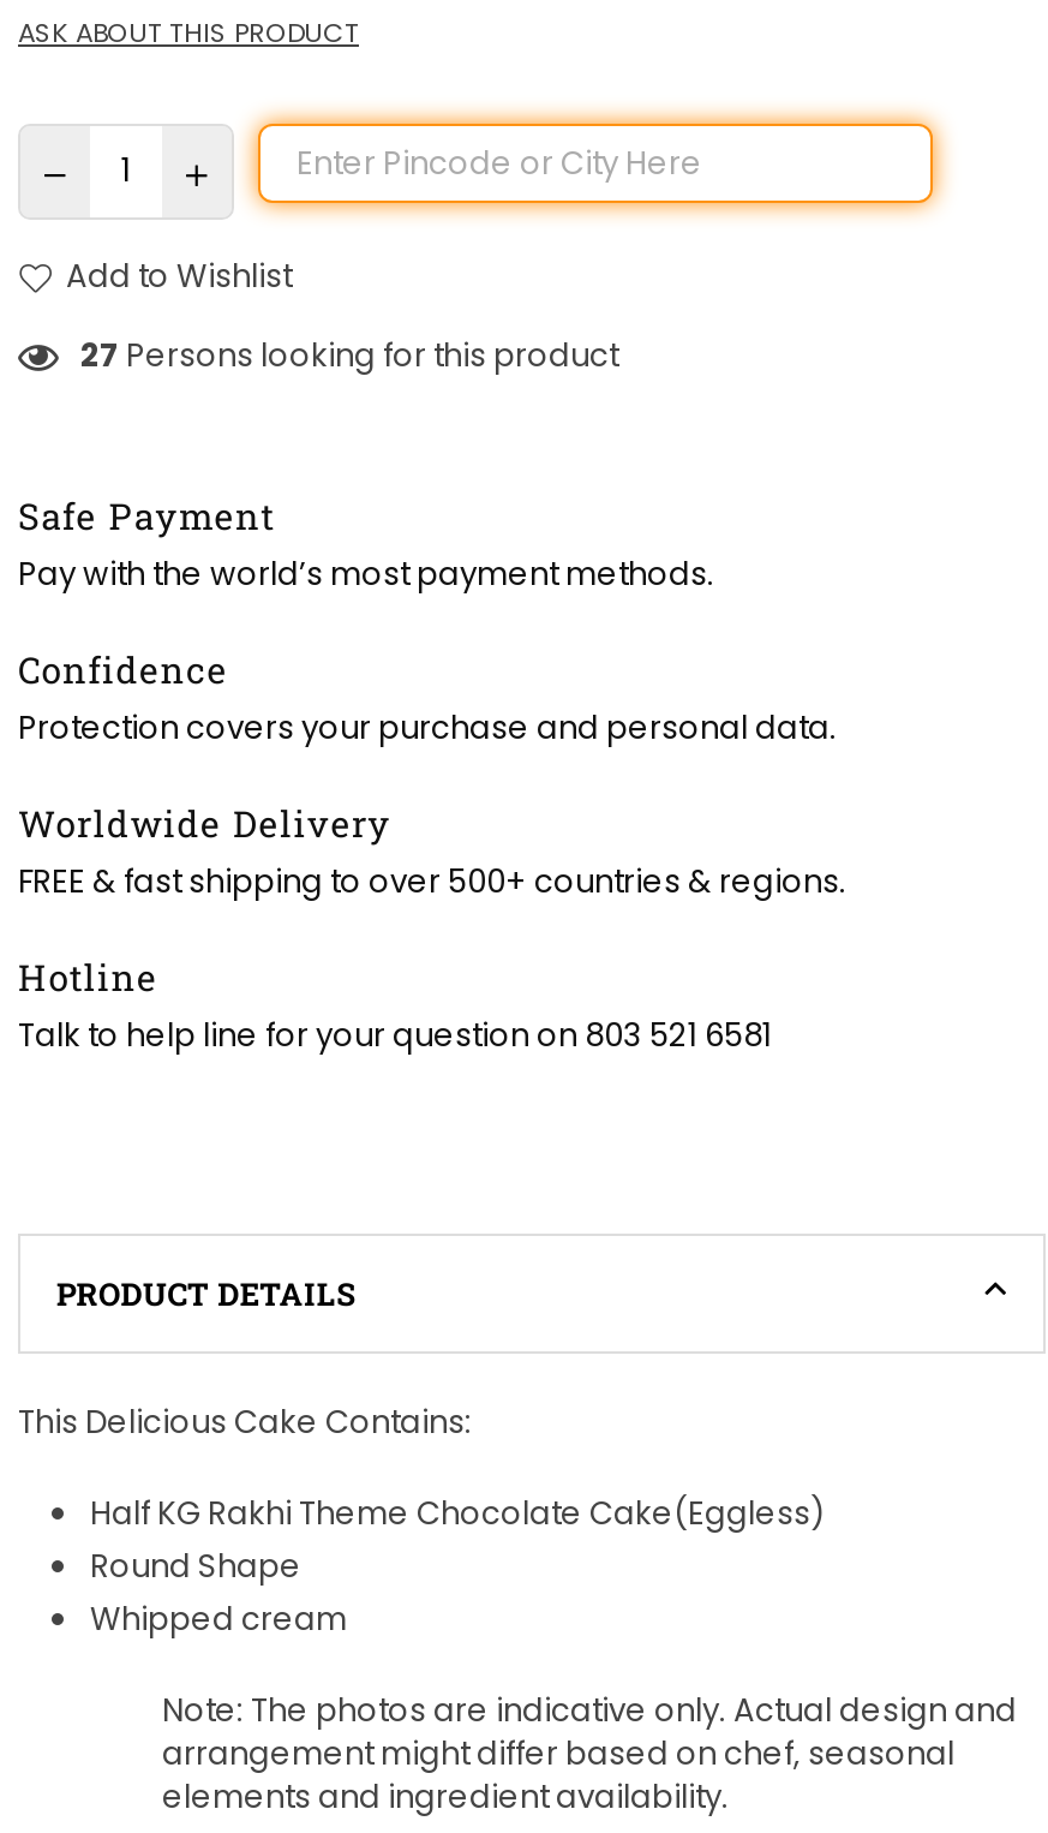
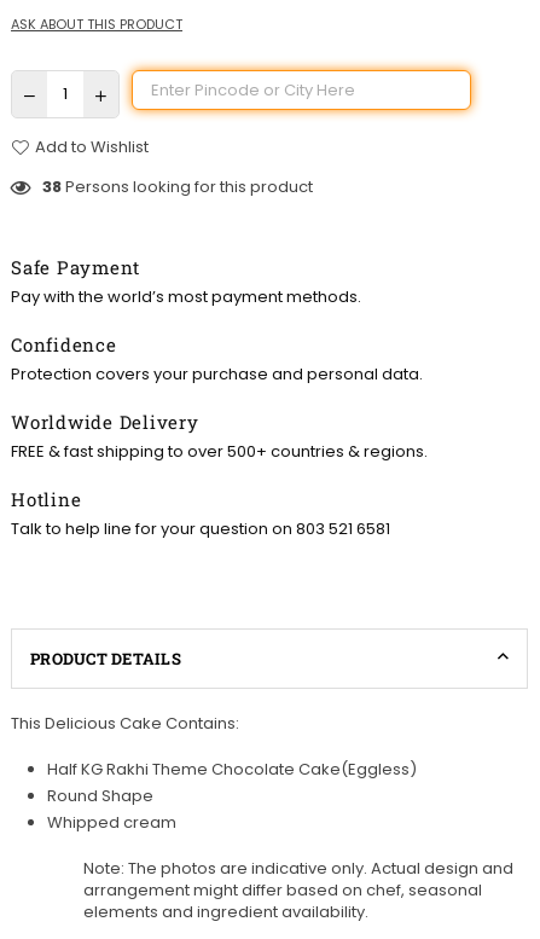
[80,334,618,379] 27 Persons looking for this product -> [42,176,313,199] 38 Persons looking for this product

